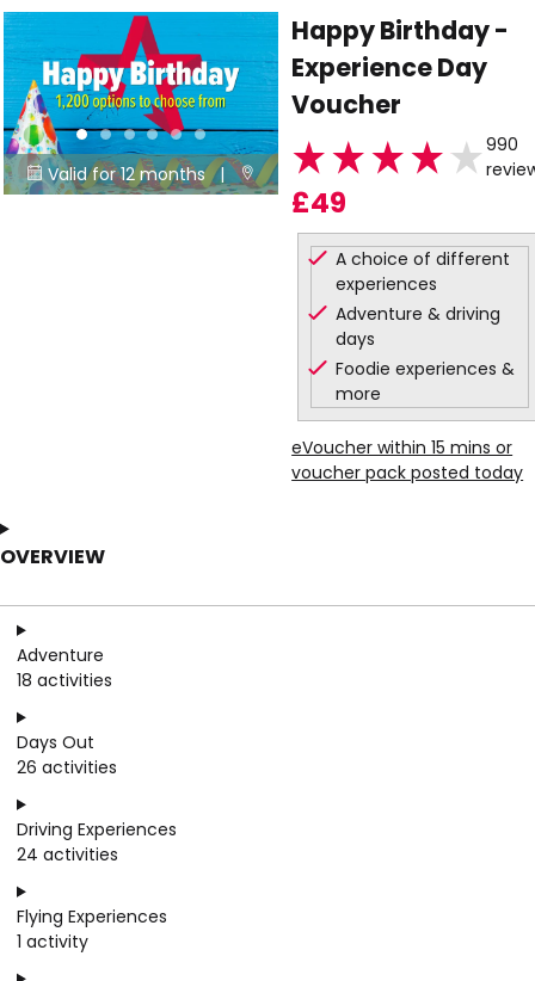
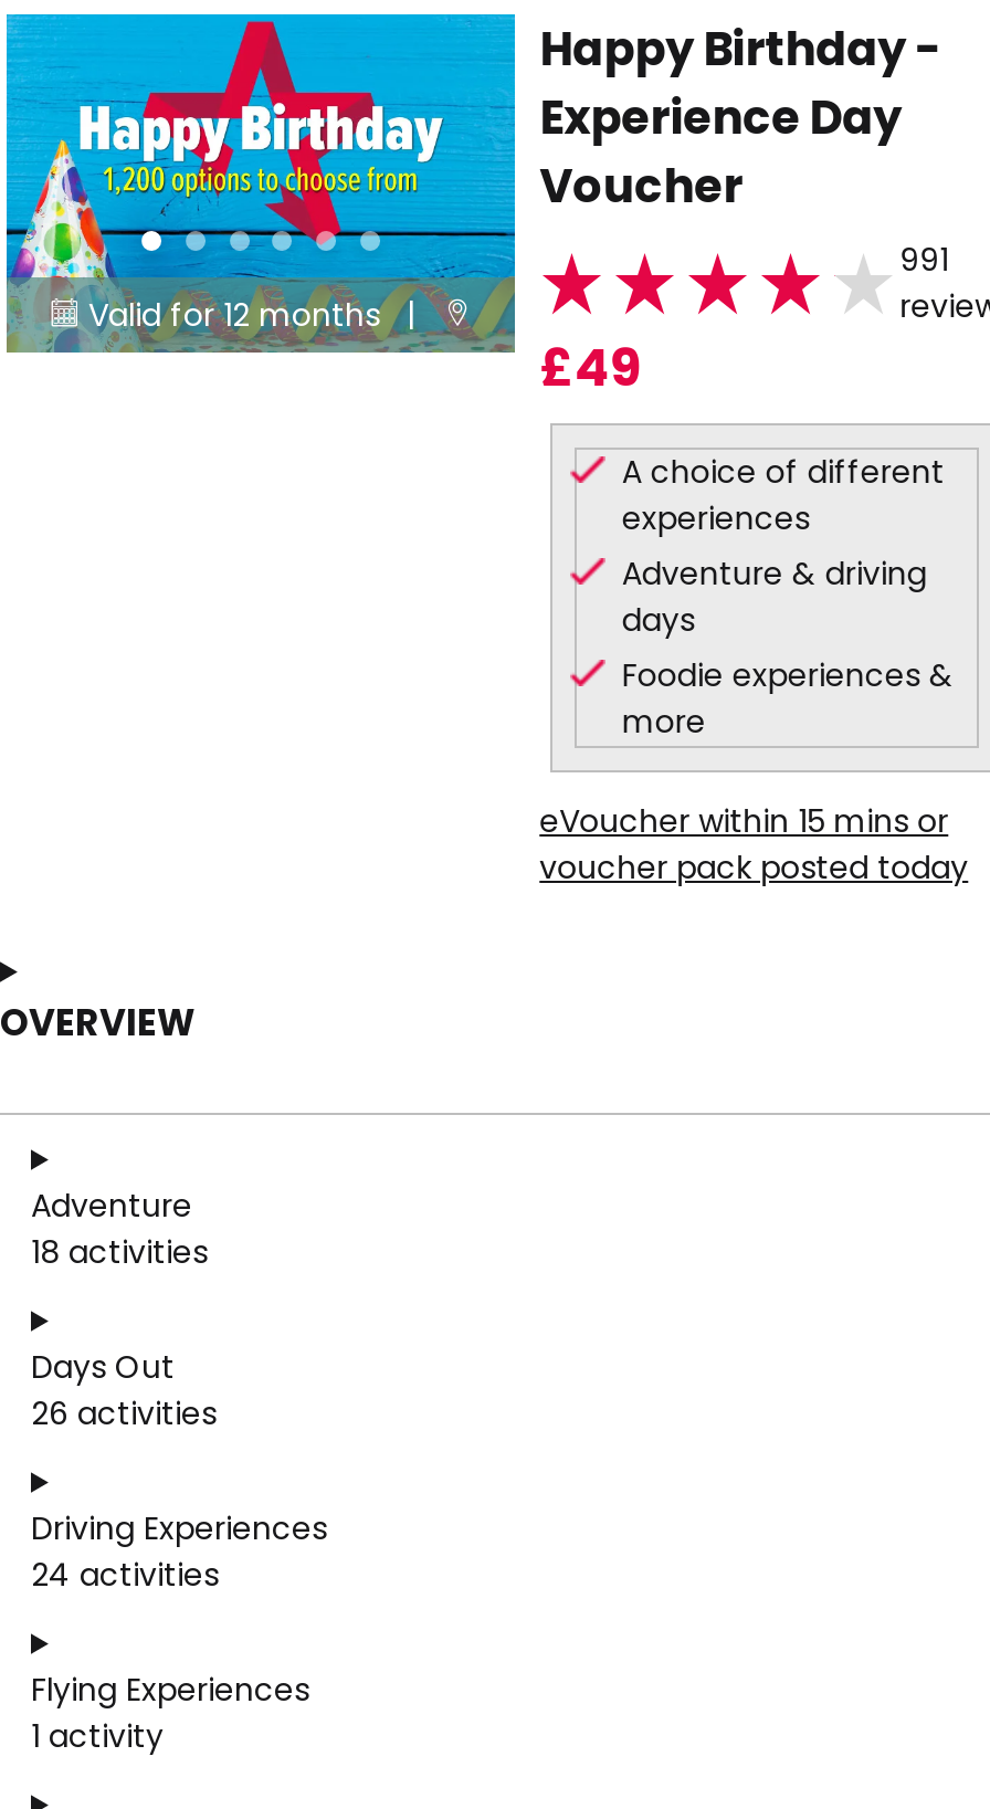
[486,132,519,156] 990 -> [900,237,948,282] 991

